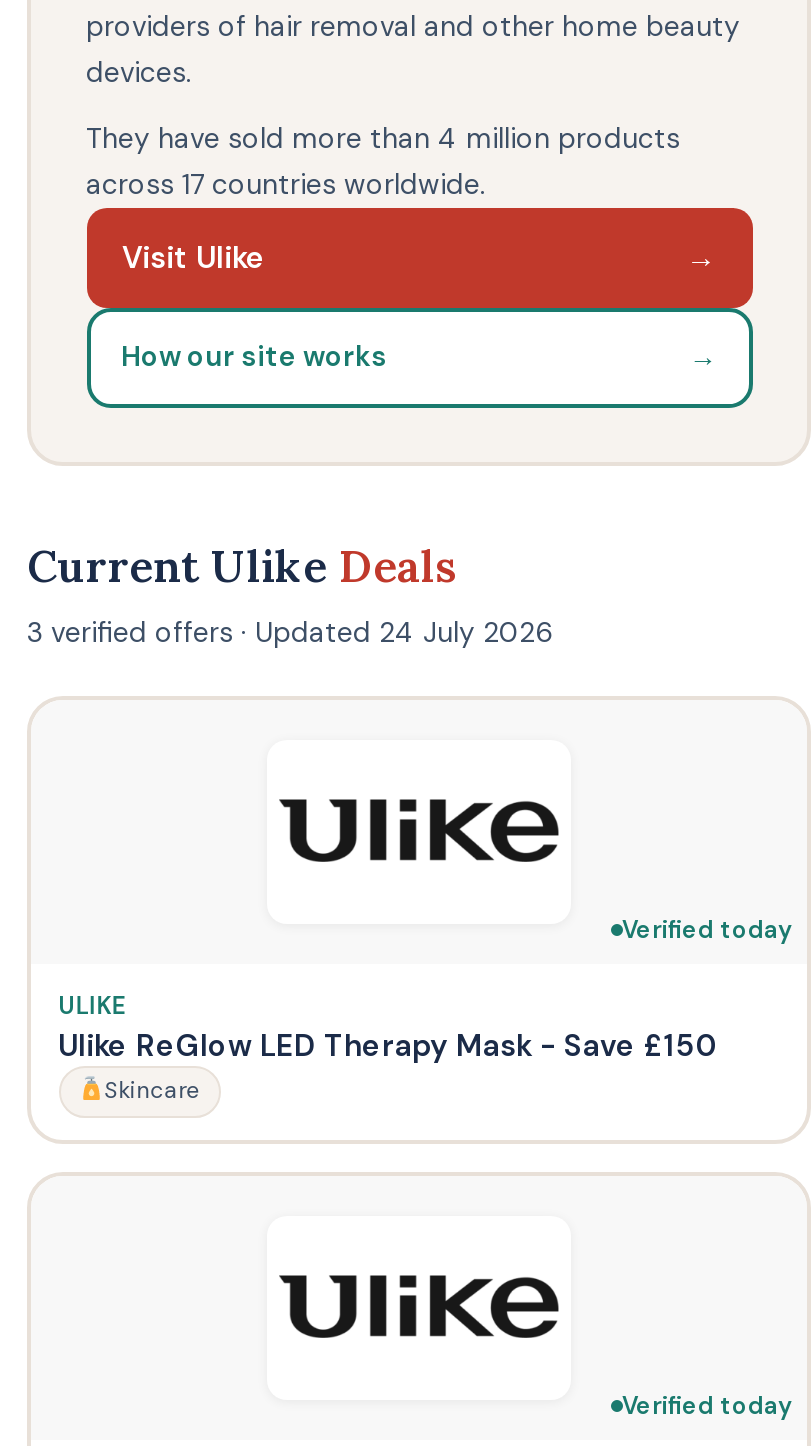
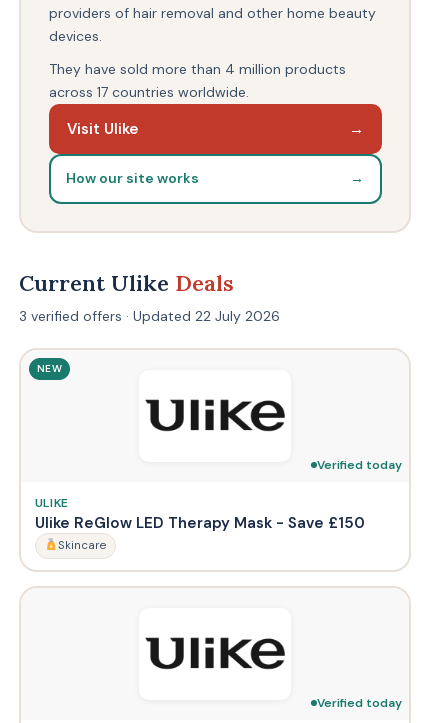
[27,614,553,650] 3 verified offers · Updated 24 July 2026 -> [19,307,280,374] 3 verified offers · Updated 22 July 2026 | NEW

